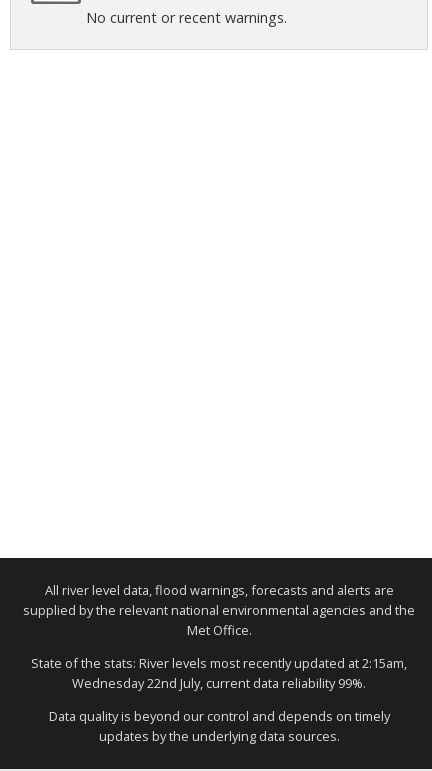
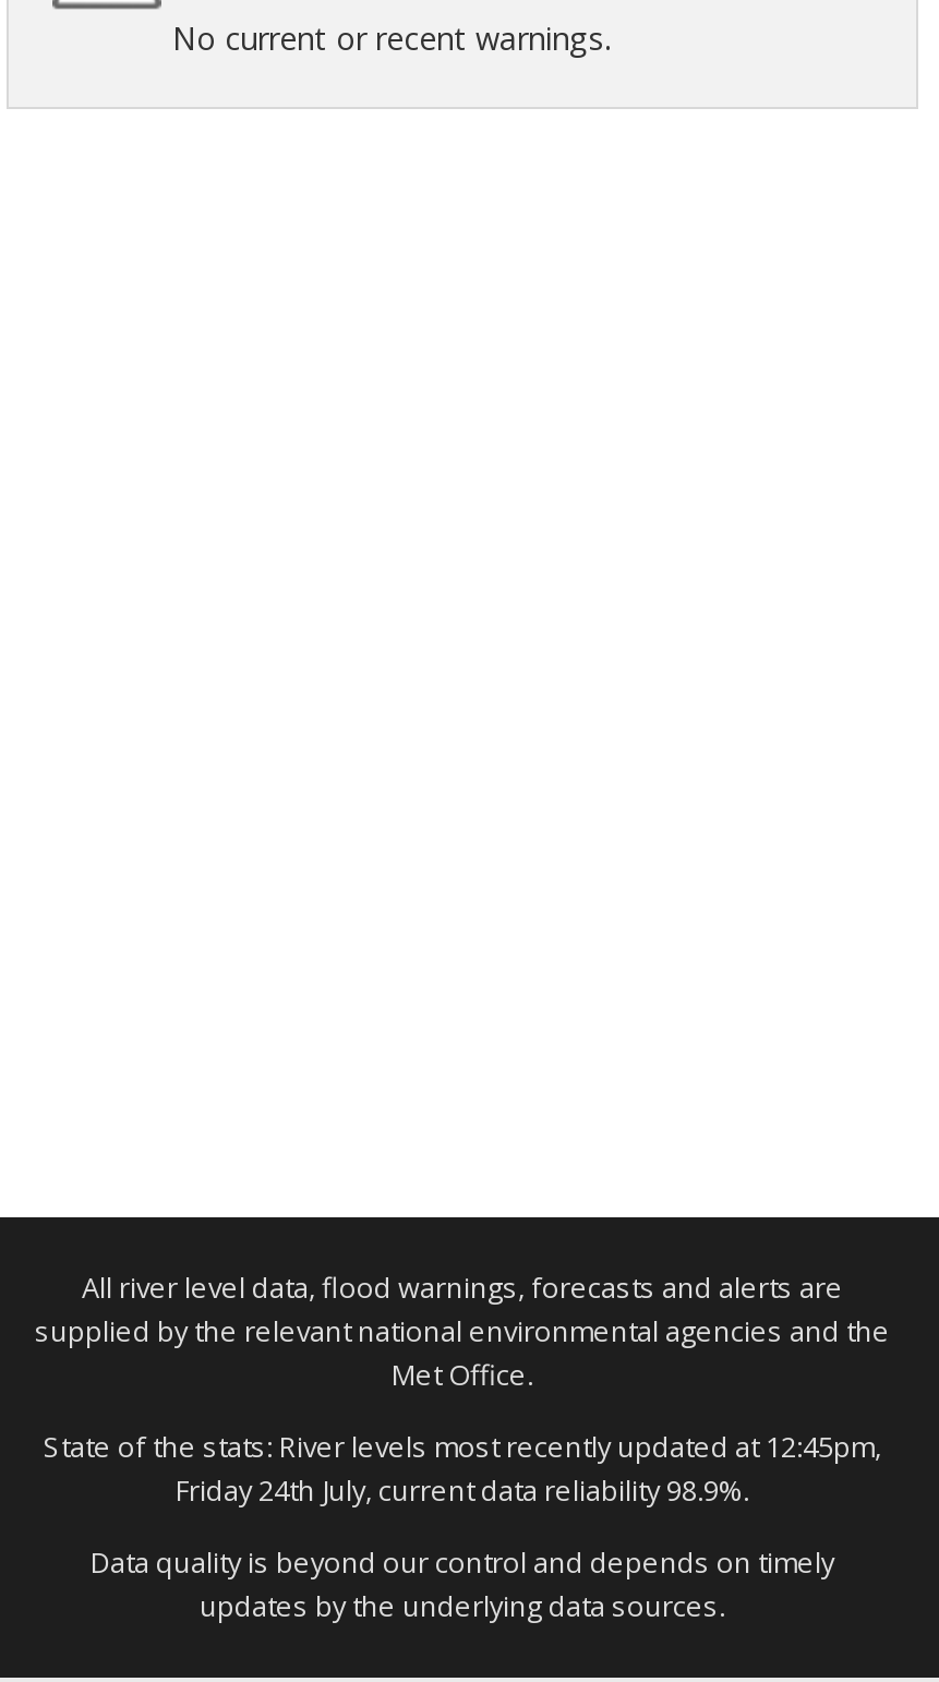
[31,654,407,672] State of the stats: River levels most recently updated at 2:15am, -> [44,1427,881,1466] State of the stats: River levels most recently updated at 12:45pm,
[72,674,366,692] Wednesday 22nd July, current data reliability 99%. -> [176,1471,749,1510] Friday 24th July, current data reliability 98.9%.

